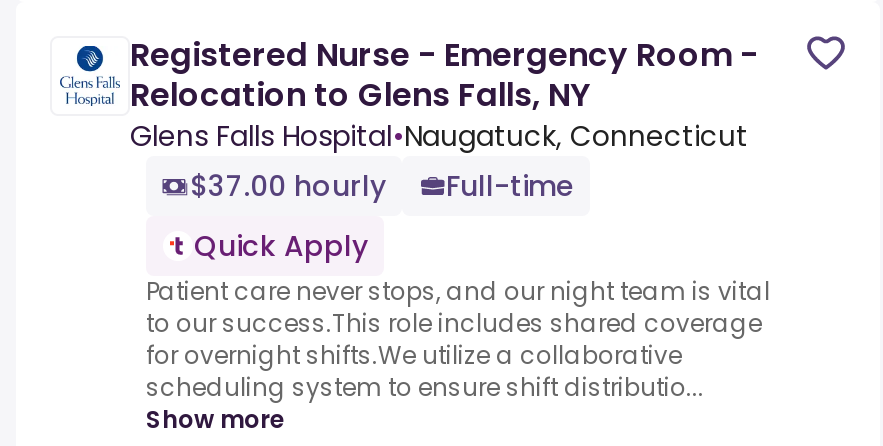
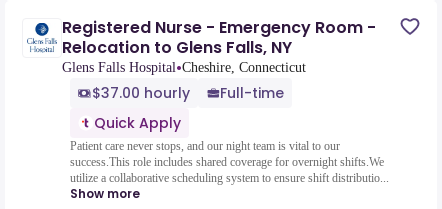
[130,116,748,156] Glens Falls Hospital•Naugatuck, Connecticut -> [62,58,306,78] Glens Falls Hospital•Cheshire, Connecticut

